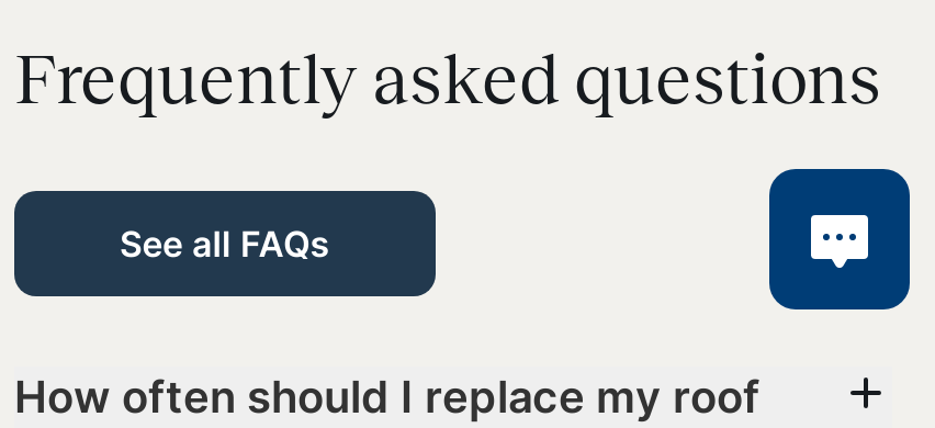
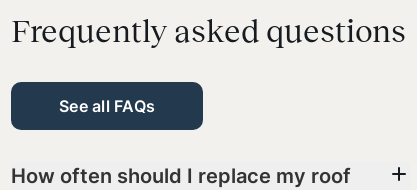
[767,167,912,312] [image] -> none

